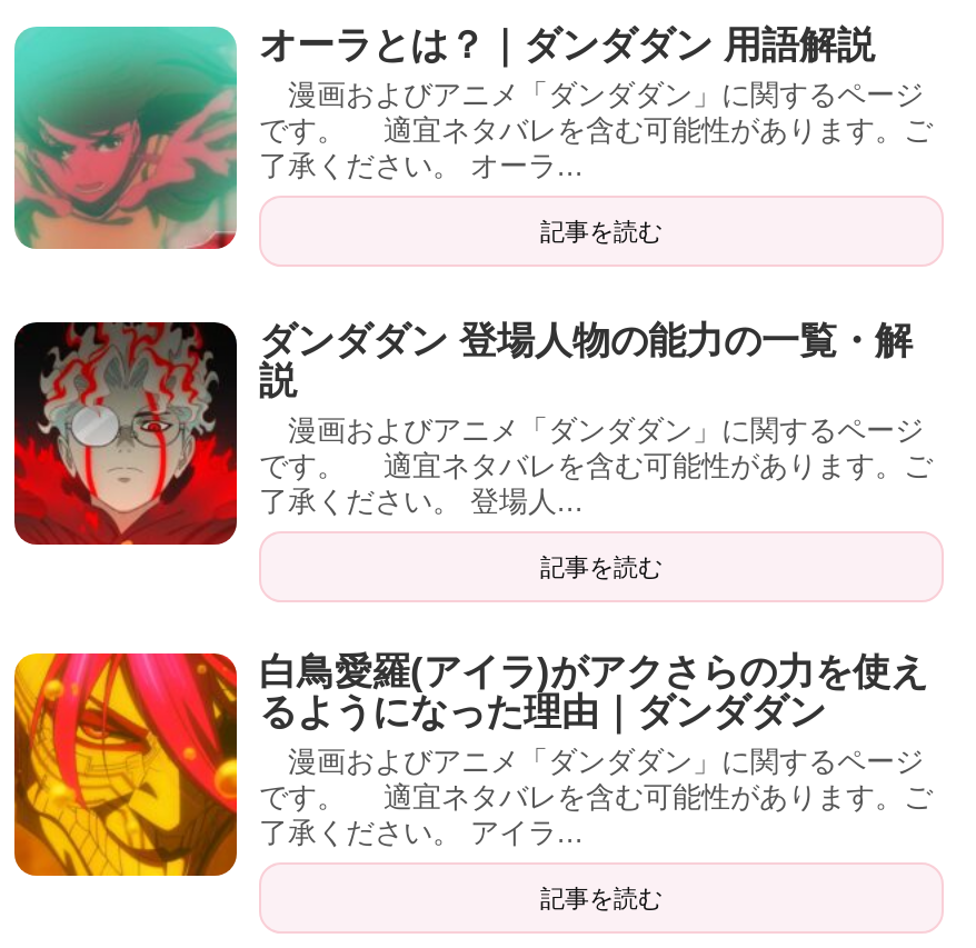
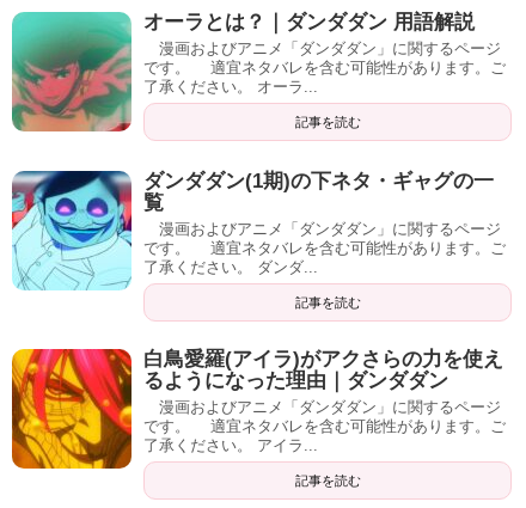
[12,320,913,547] [image] | ダンダダン 登場人物の能力の一覧・解 | 説 -> [11,170,494,290] [image] | ダンダダン(1期)の下ネタ・ギャグの一 | 覧
[259,485,584,518] 了承ください。 登場人... -> [143,258,318,276] 了承ください。 ダンダ...

